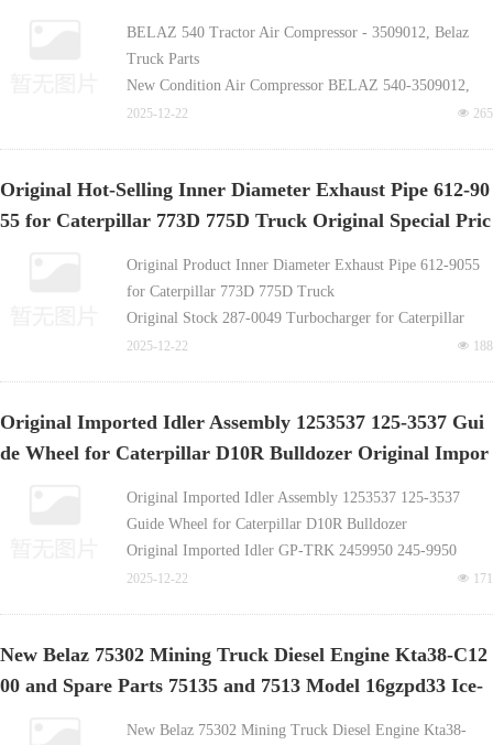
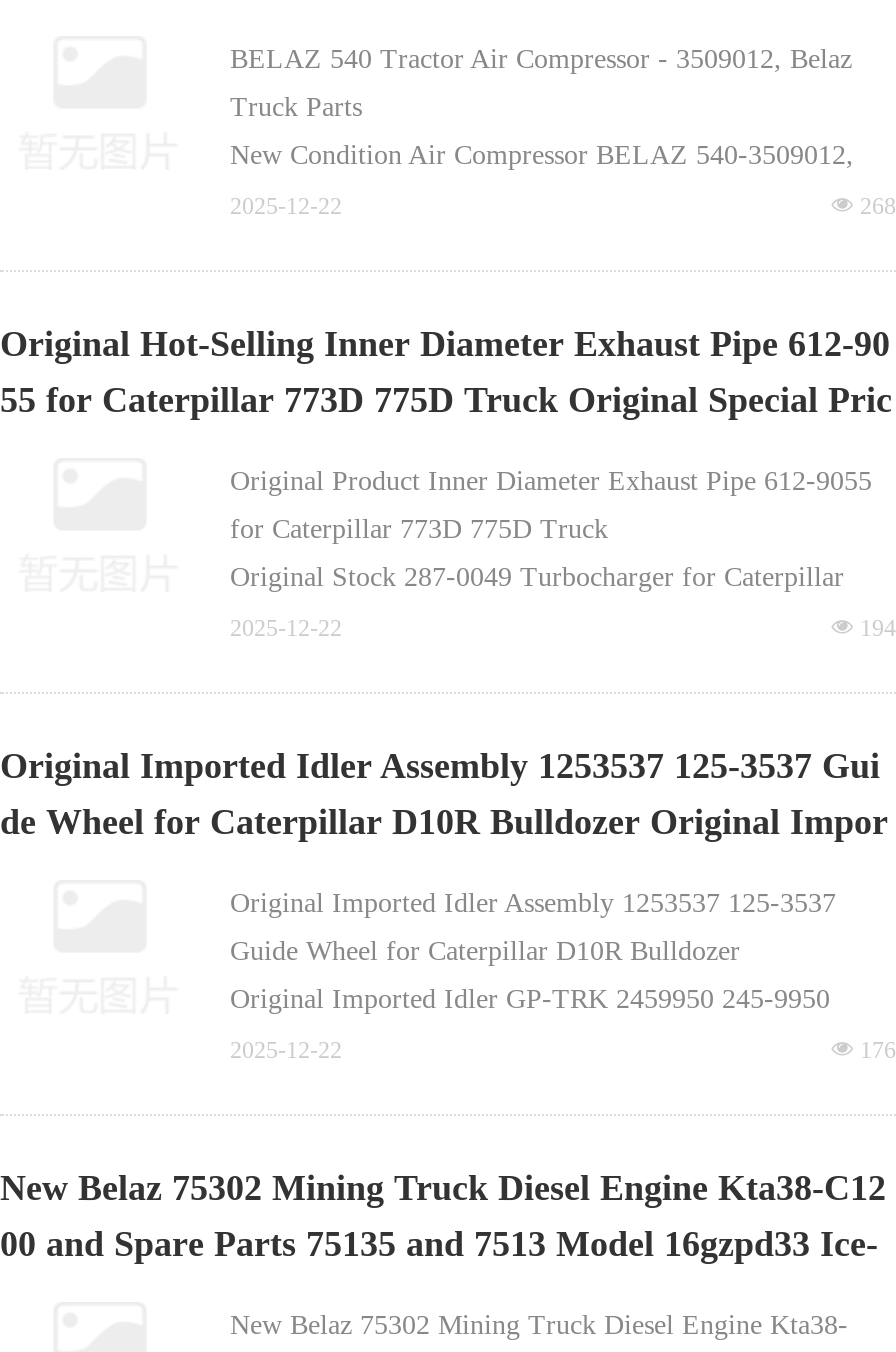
[457,106,493,121] 넶 265 -> [830,192,896,220] 넶 268
[457,338,493,354] 넶 188 -> [830,614,896,642] 넶 194
[457,571,493,586] 넶 171 -> [830,1036,896,1064] 넶 176

